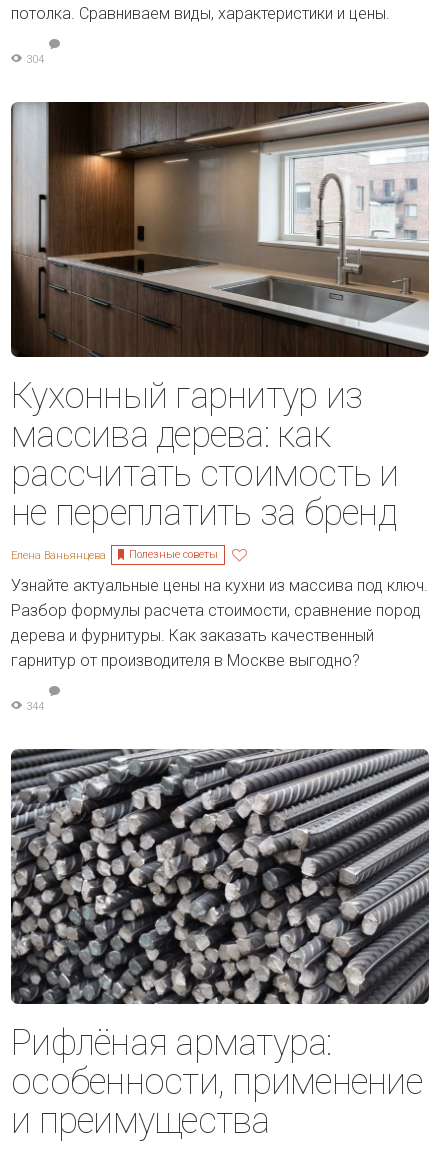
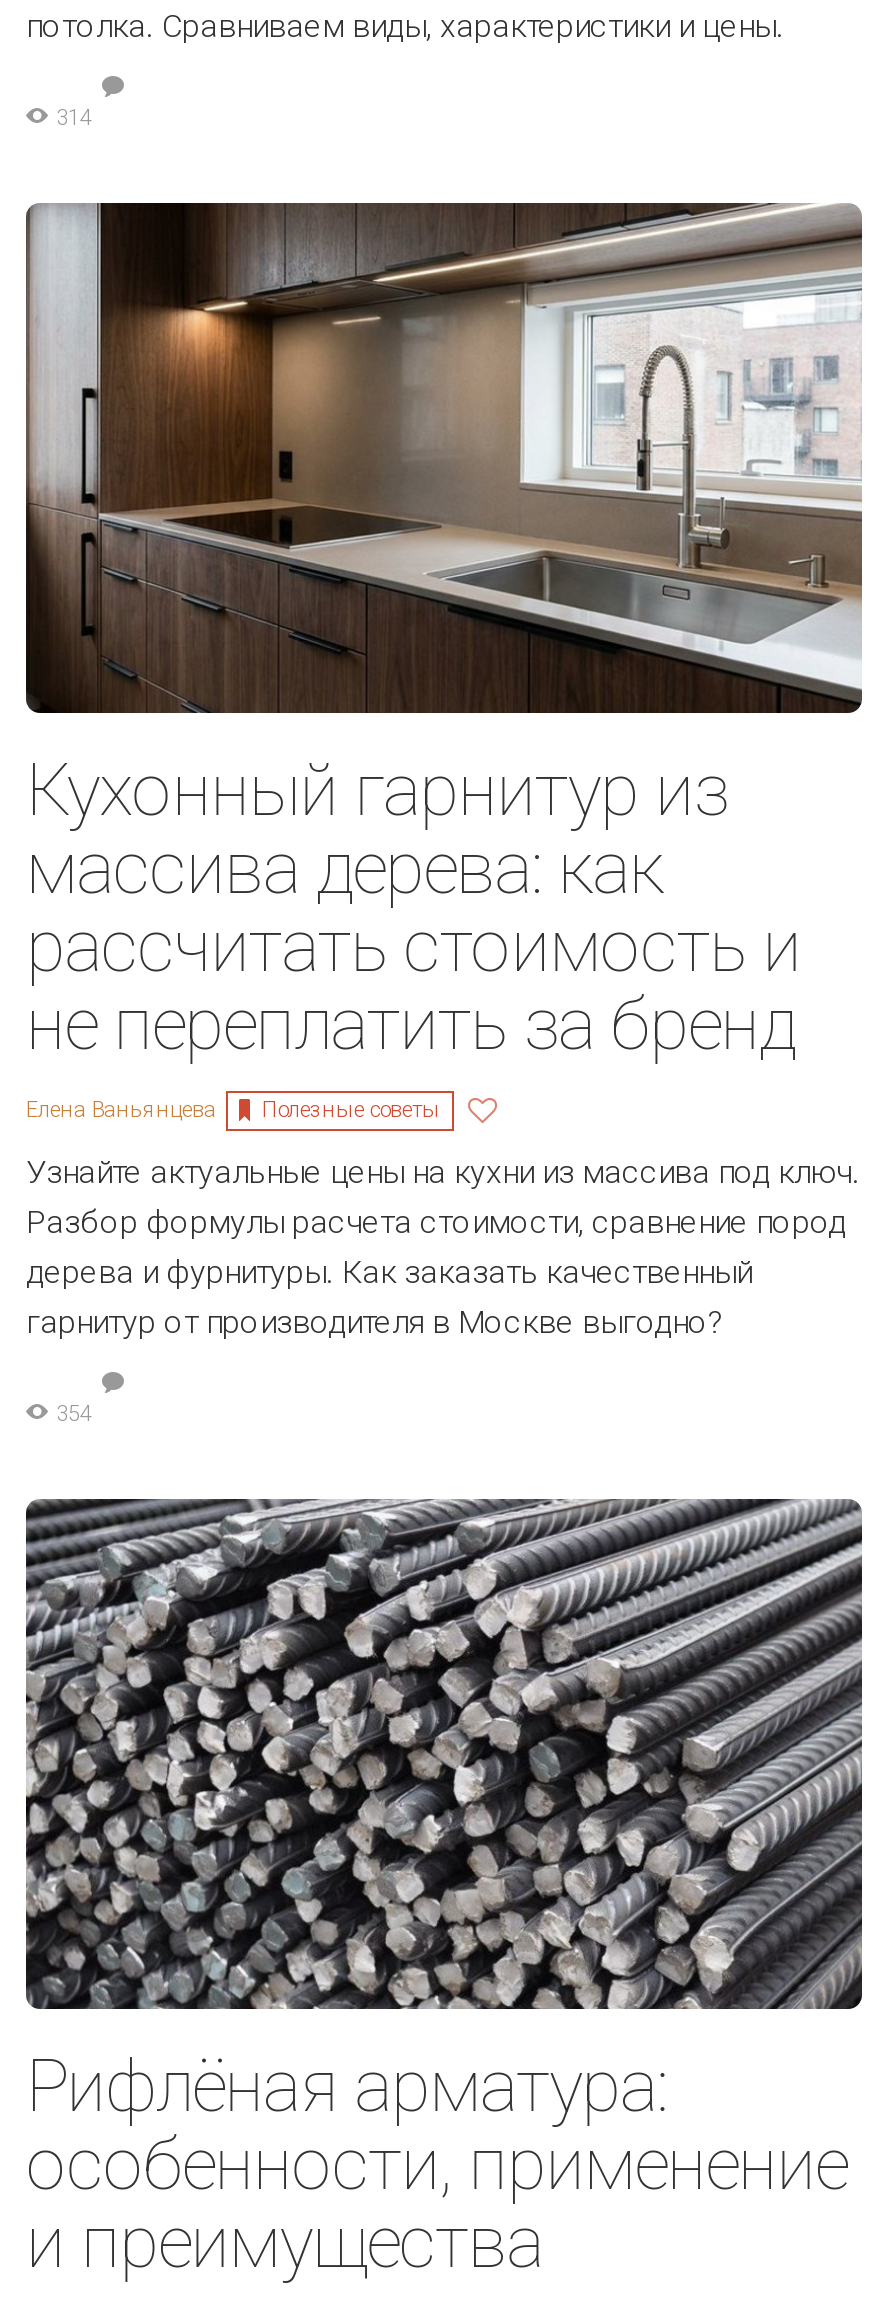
[26,53,44,66] 304 -> [56,106,92,132] 314
[26,700,44,713] 344 -> [56,1401,92,1427] 354

